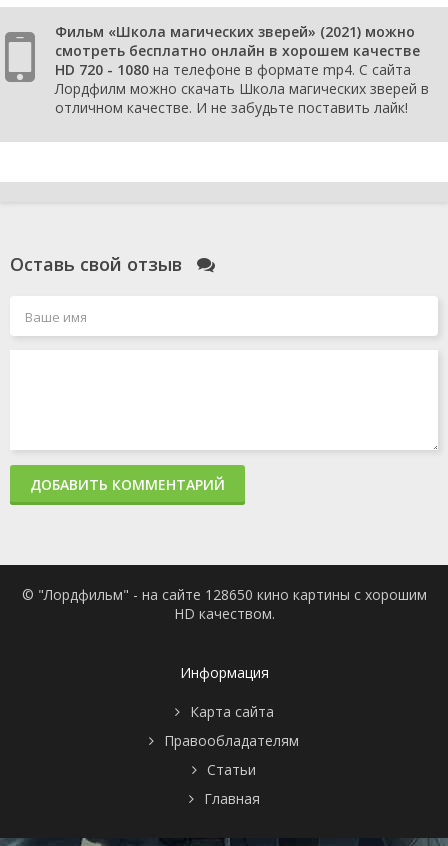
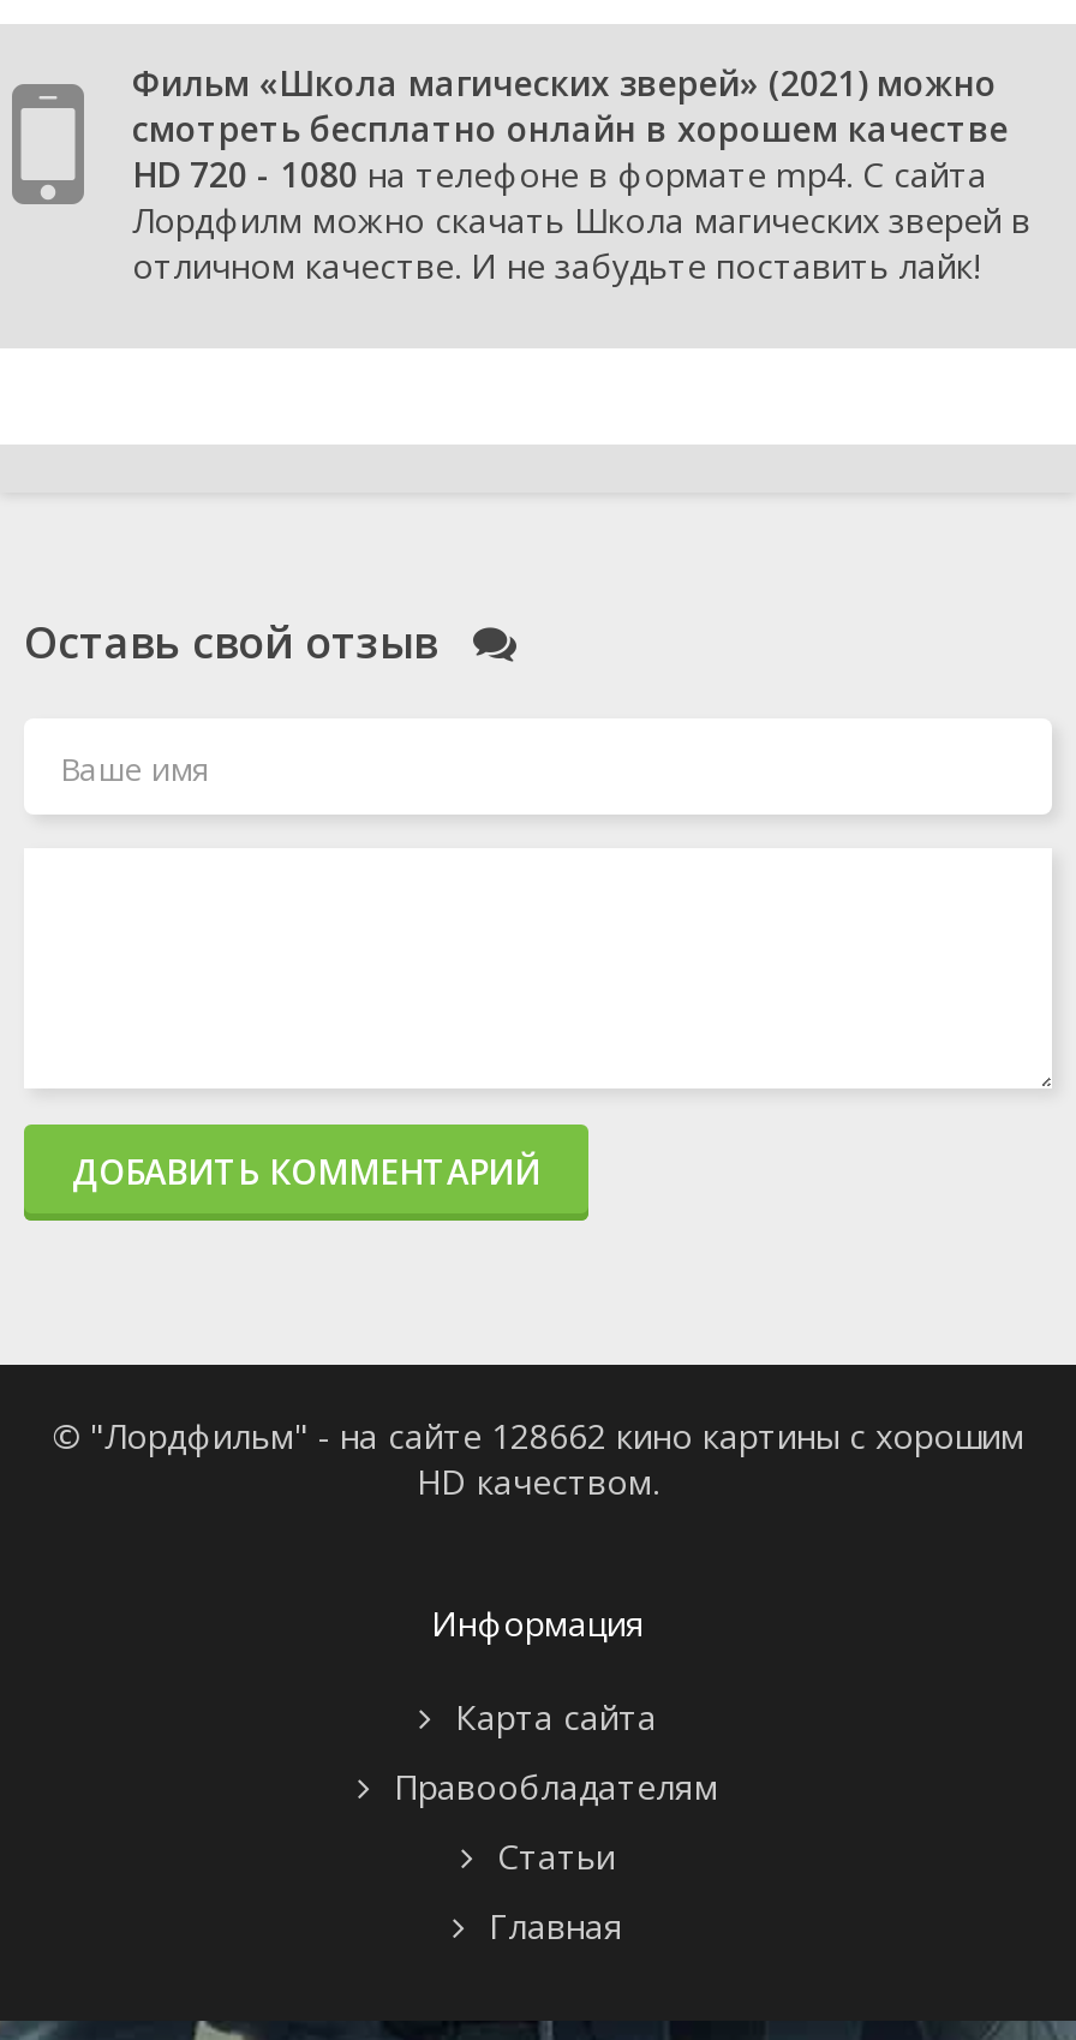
[21,585,426,604] © "Лордфильм" - на сайте 128650 кино картины с хорошим -> [52,1414,1024,1459] © "Лордфильм" - на сайте 128662 кино картины с хорошим

